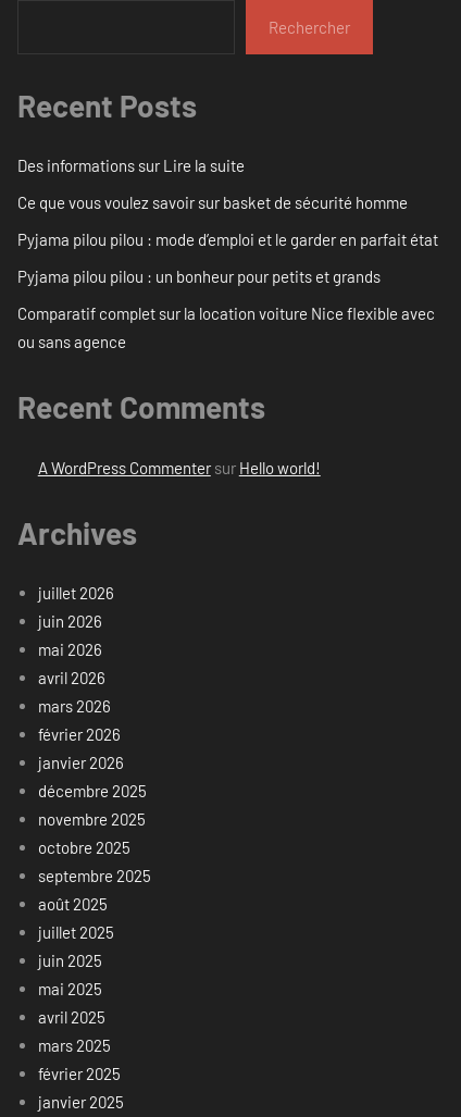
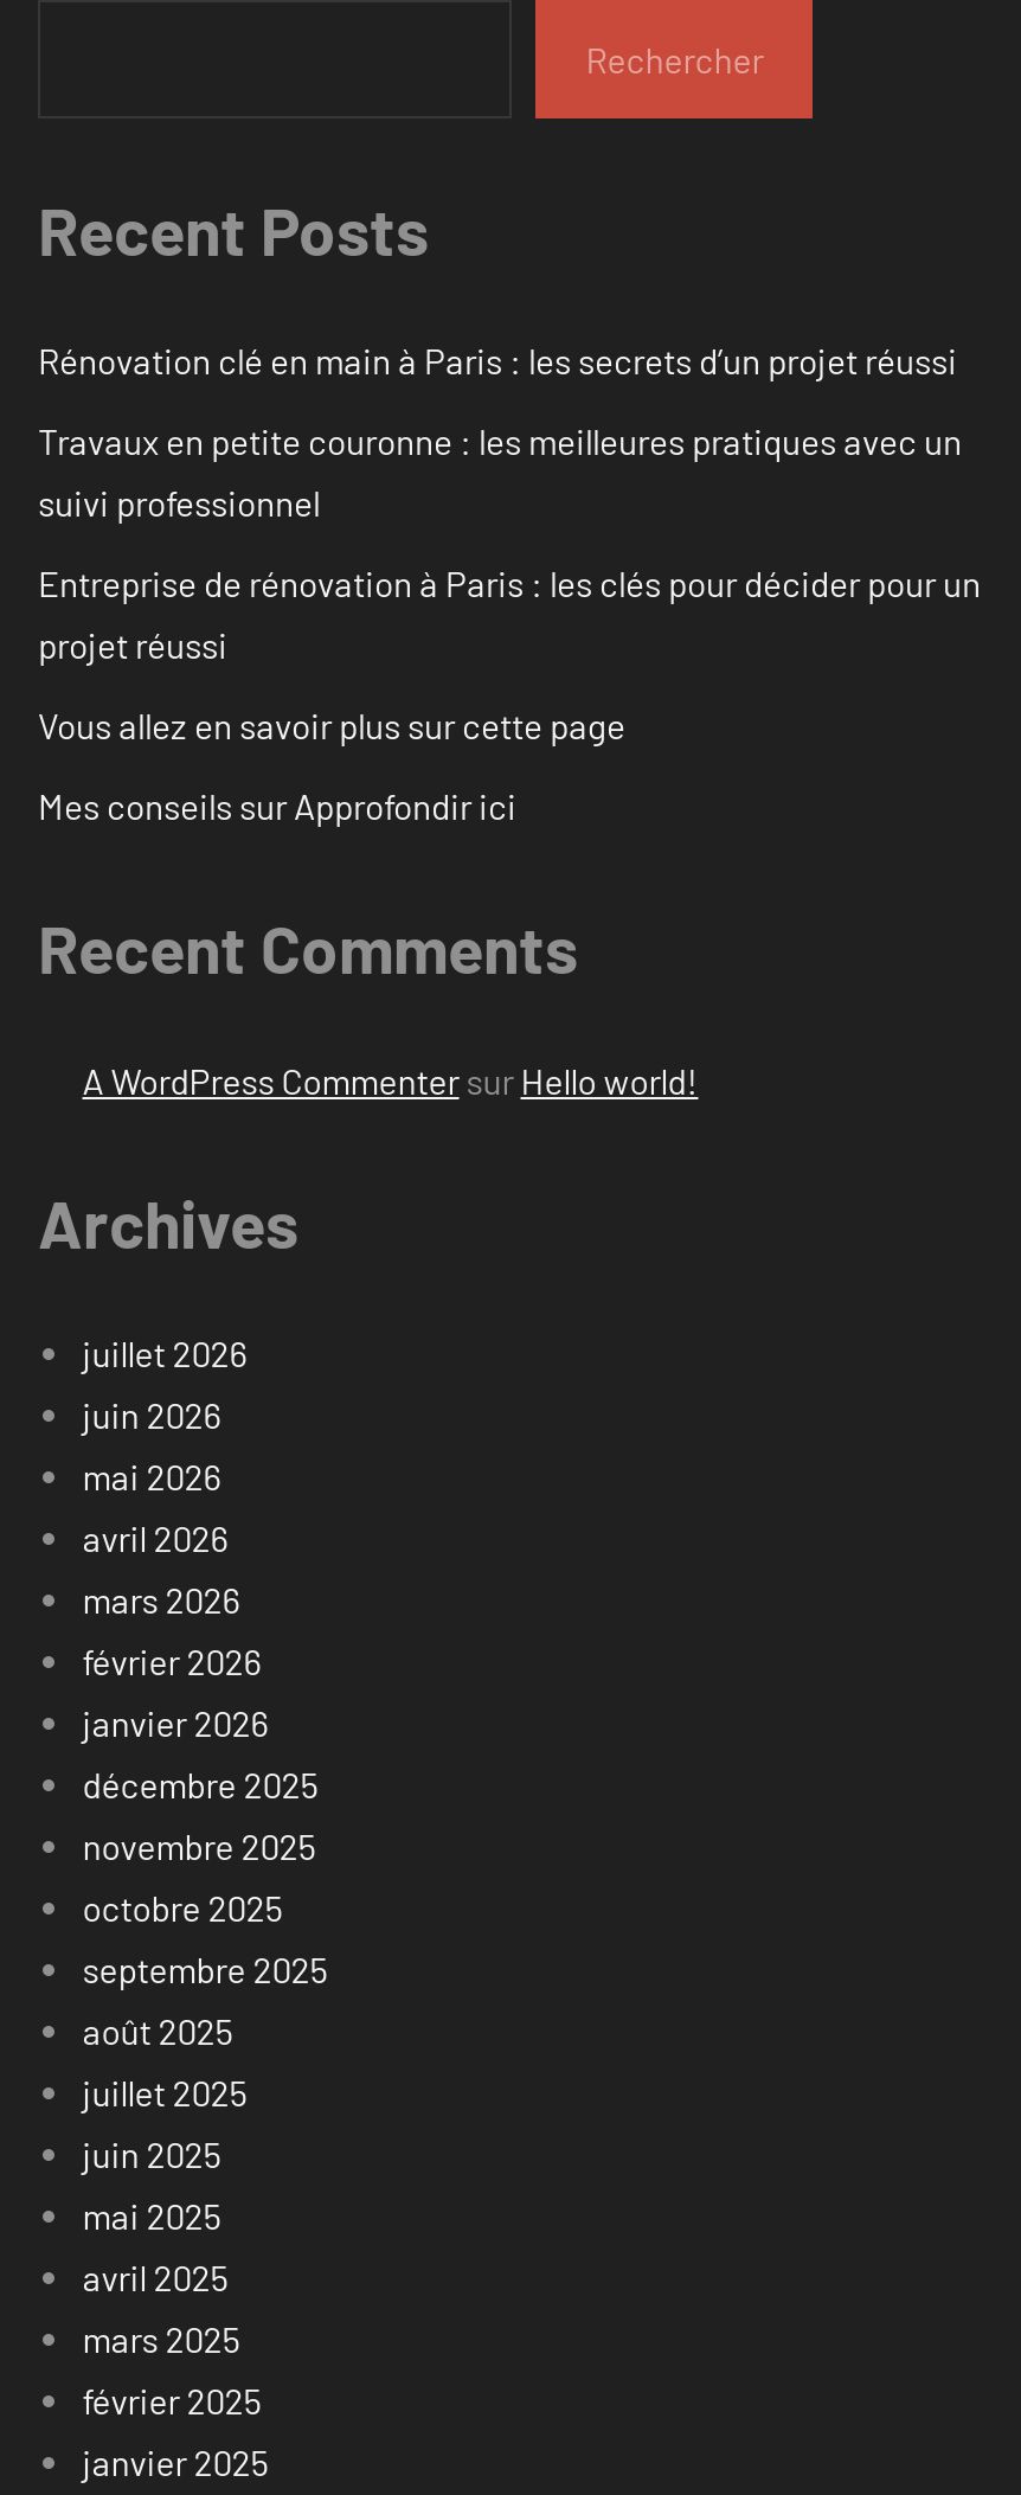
[17,156,245,175] Des informations sur Lire la suite -> [38,340,957,382] Rénovation clé en main à Paris : les secrets d’un projet réussi
[17,193,408,212] Ce que vous voulez savoir sur basket de sécurité homme -> [38,420,962,524] Travaux en petite couronne : les meilleures pratiques avec un | suivi professionnel
[17,230,438,249] Pyjama pilou pilou : mode d’emploi et le garder en parfait état -> [38,562,981,667] Entreprise de rénovation à Paris : les clés pour décider pour un | projet réussi
[17,267,381,286] Pyjama pilou pilou : un bonheur pour petits et grands -> [38,704,625,747] Vous allez en savoir plus sur cette page
[17,304,435,352] Comparatif complet sur la location voiture Nice flexible avec | ou sans agence -> [38,785,516,828] Mes conseils sur Approfondir ici

